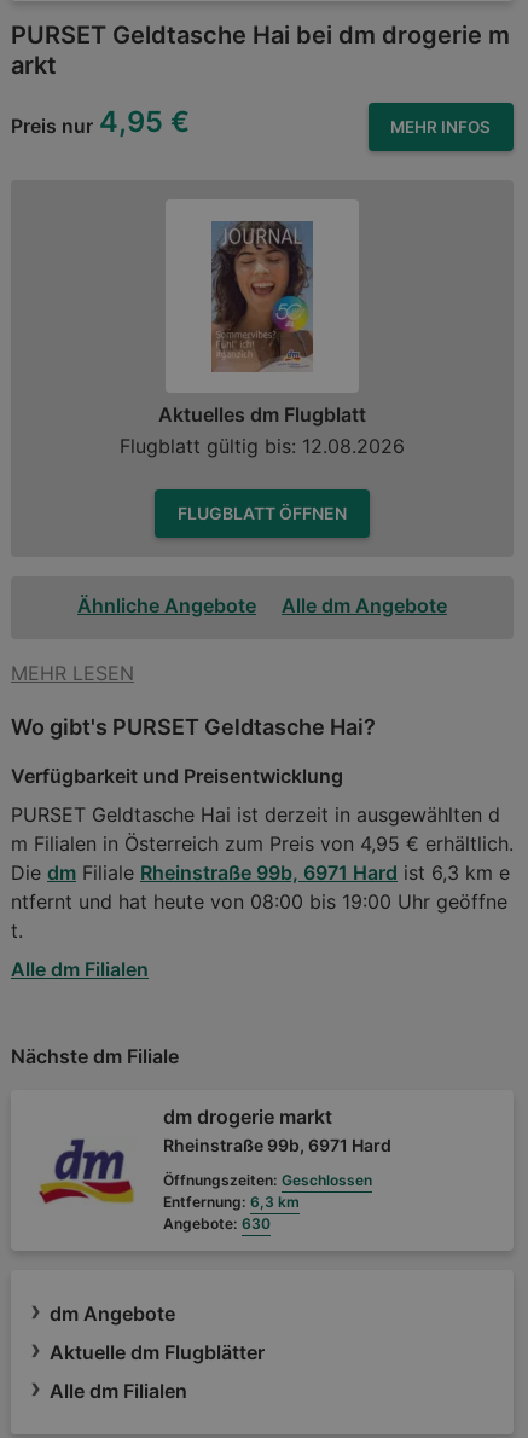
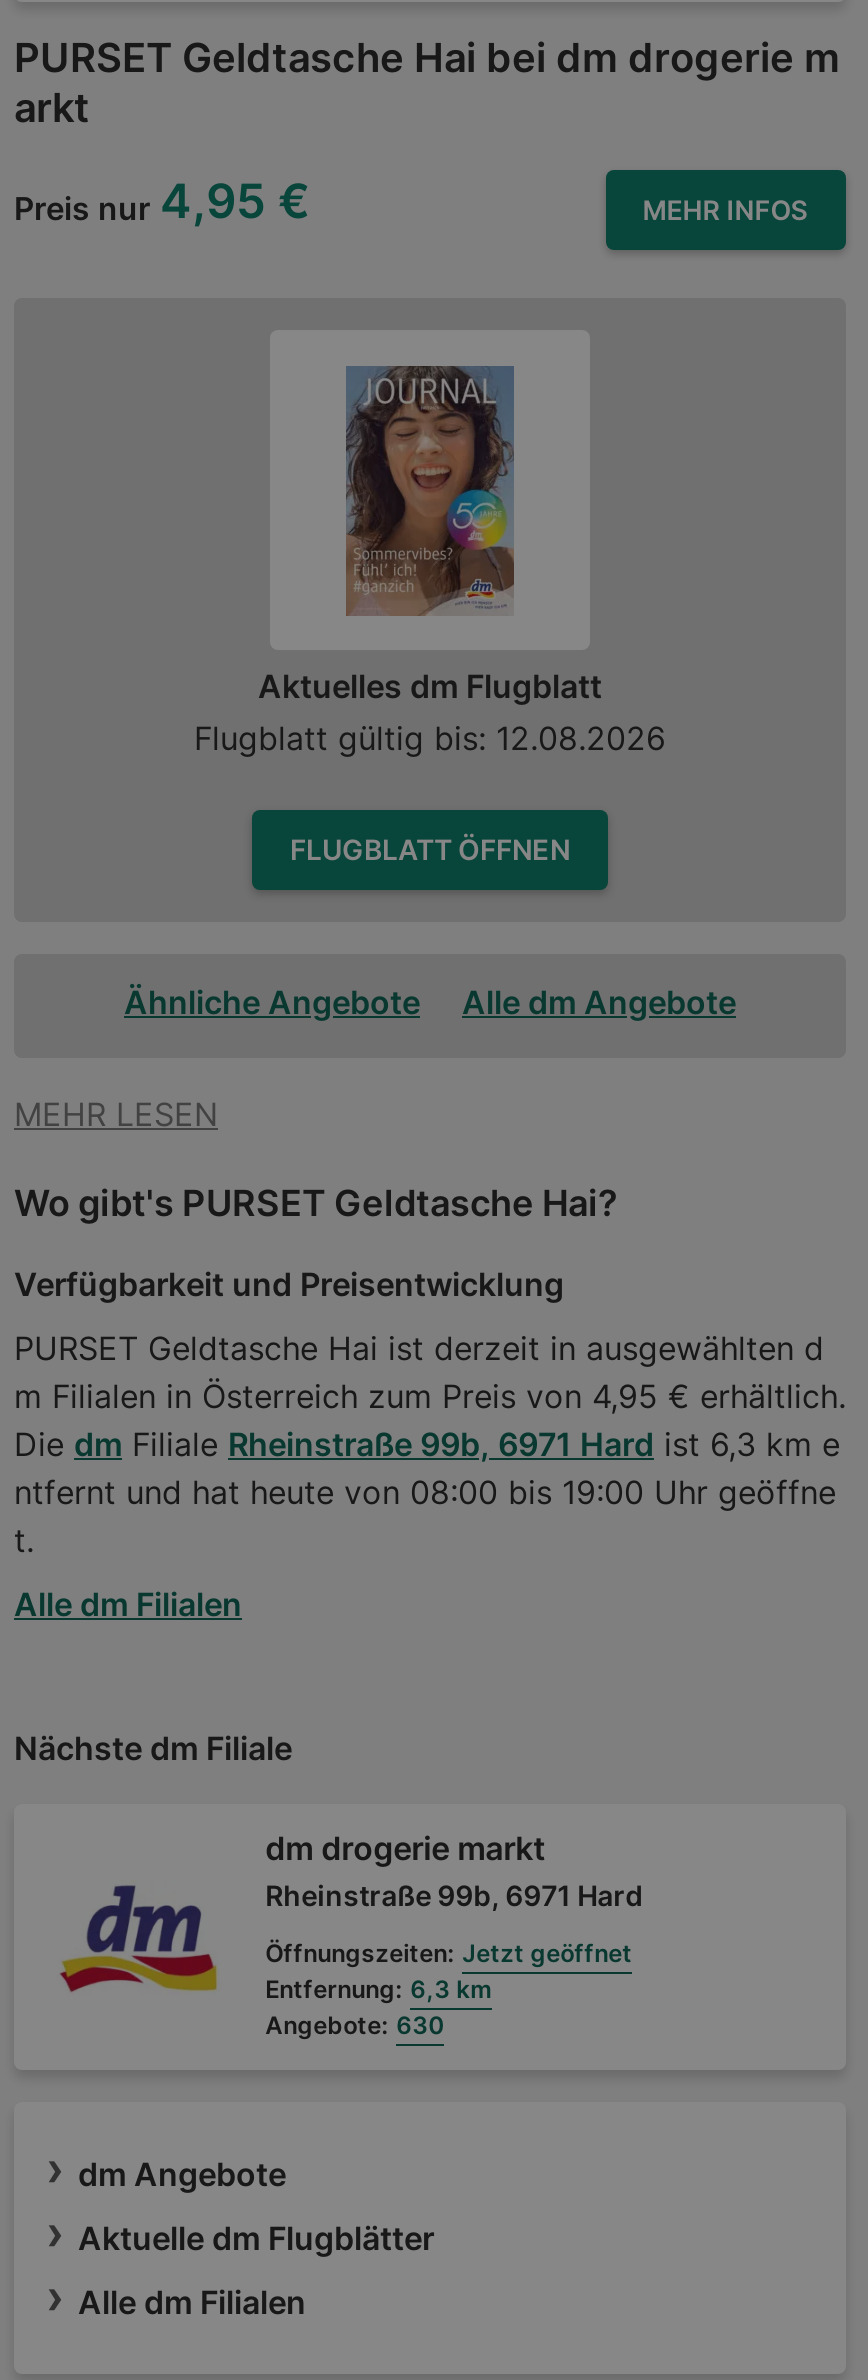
[163,1171,372,1189] Öffnungszeiten: Geschlossen -> [265,1938,632,1968] Öffnungszeiten: Jetzt geöffnet

